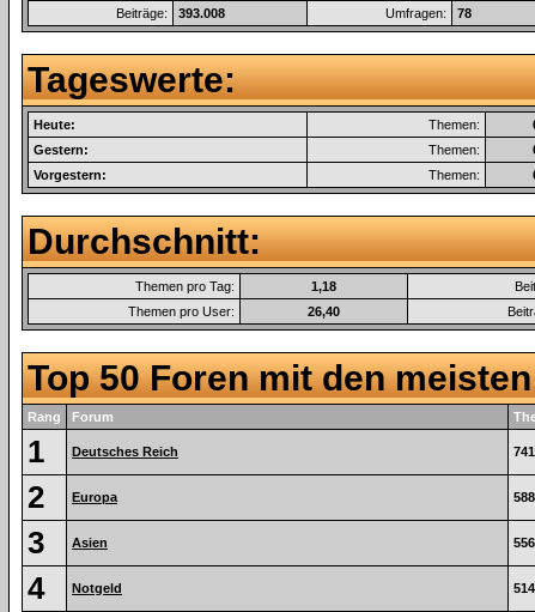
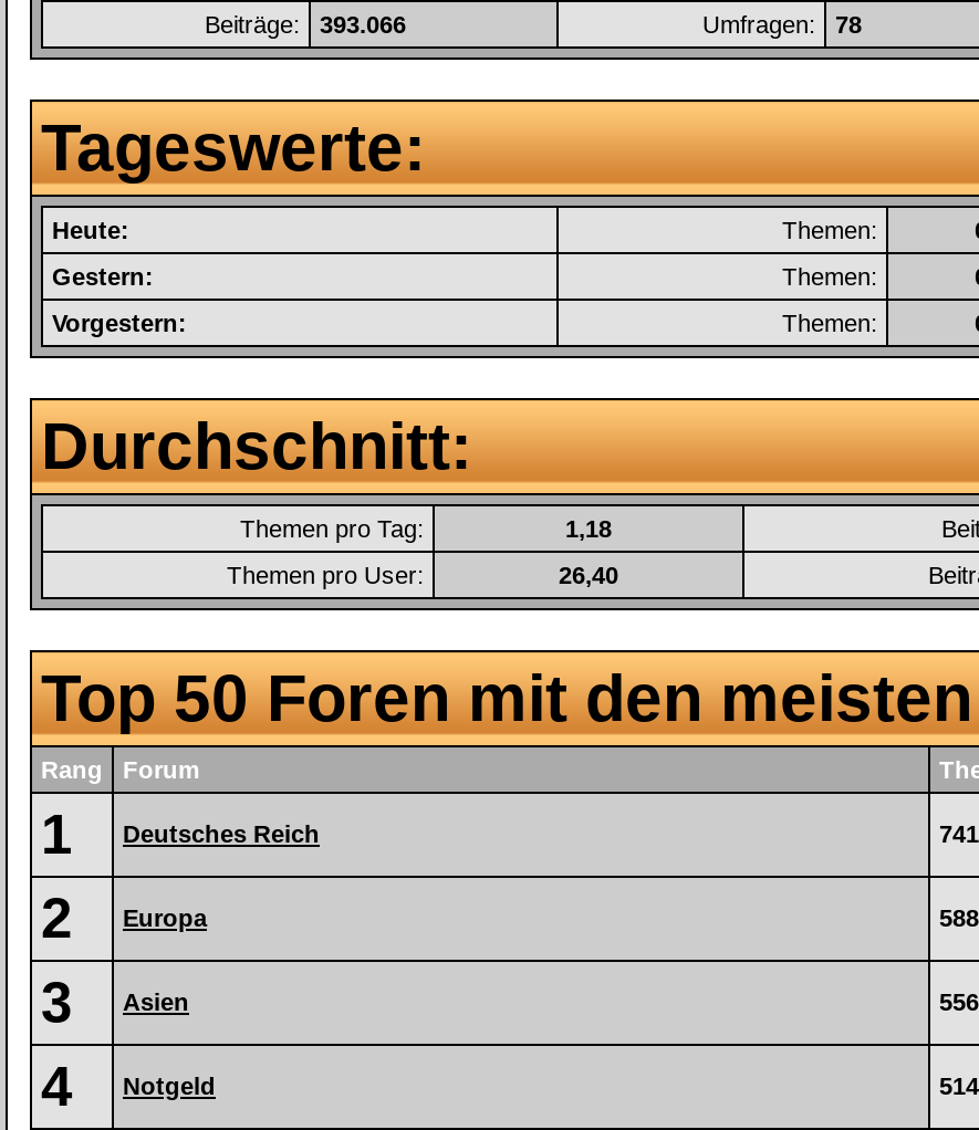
[116,6,225,20] Beiträge: 393.008 -> [205,11,406,38] Beiträge: 393.066

